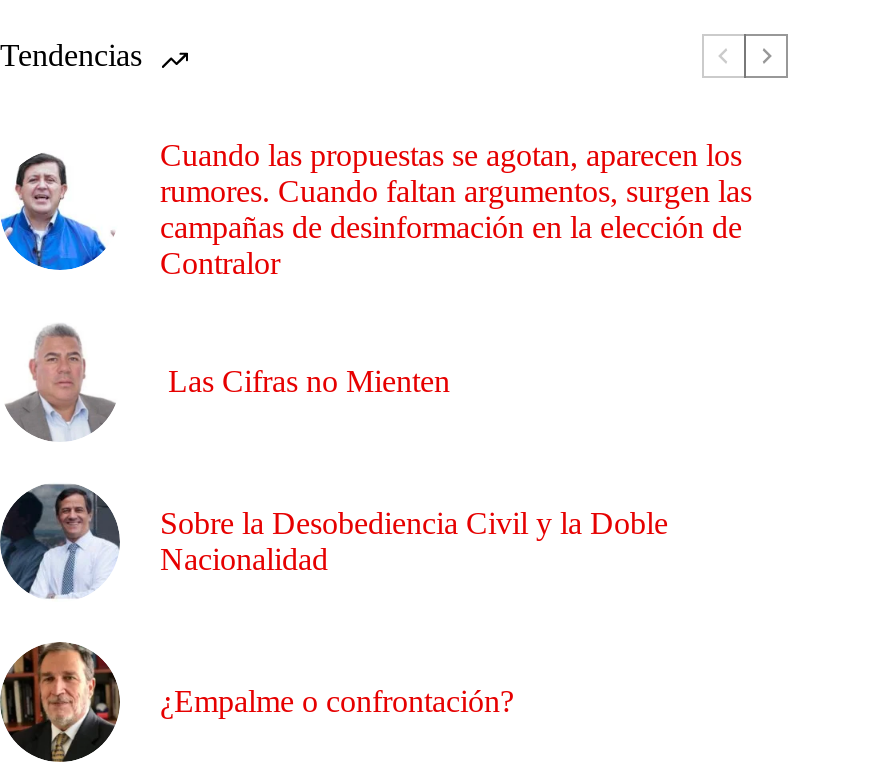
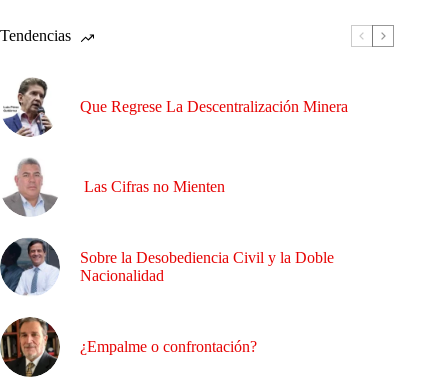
[6,138,752,280] [image] | Cuando las propuestas se agotan, aparecen los | rumores. Cuando faltan argumentos, surgen las | campañas de desinformación en la elección de | Contralor -> [3,77,348,138] [image] | Que Regrese La Descentralización Minera

